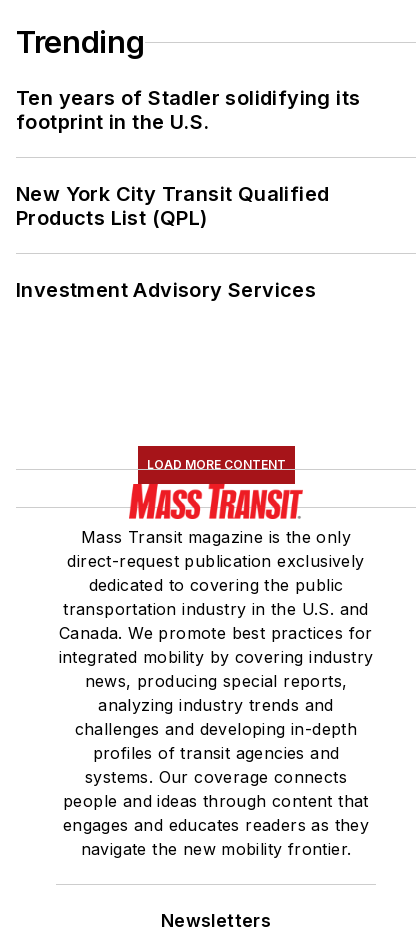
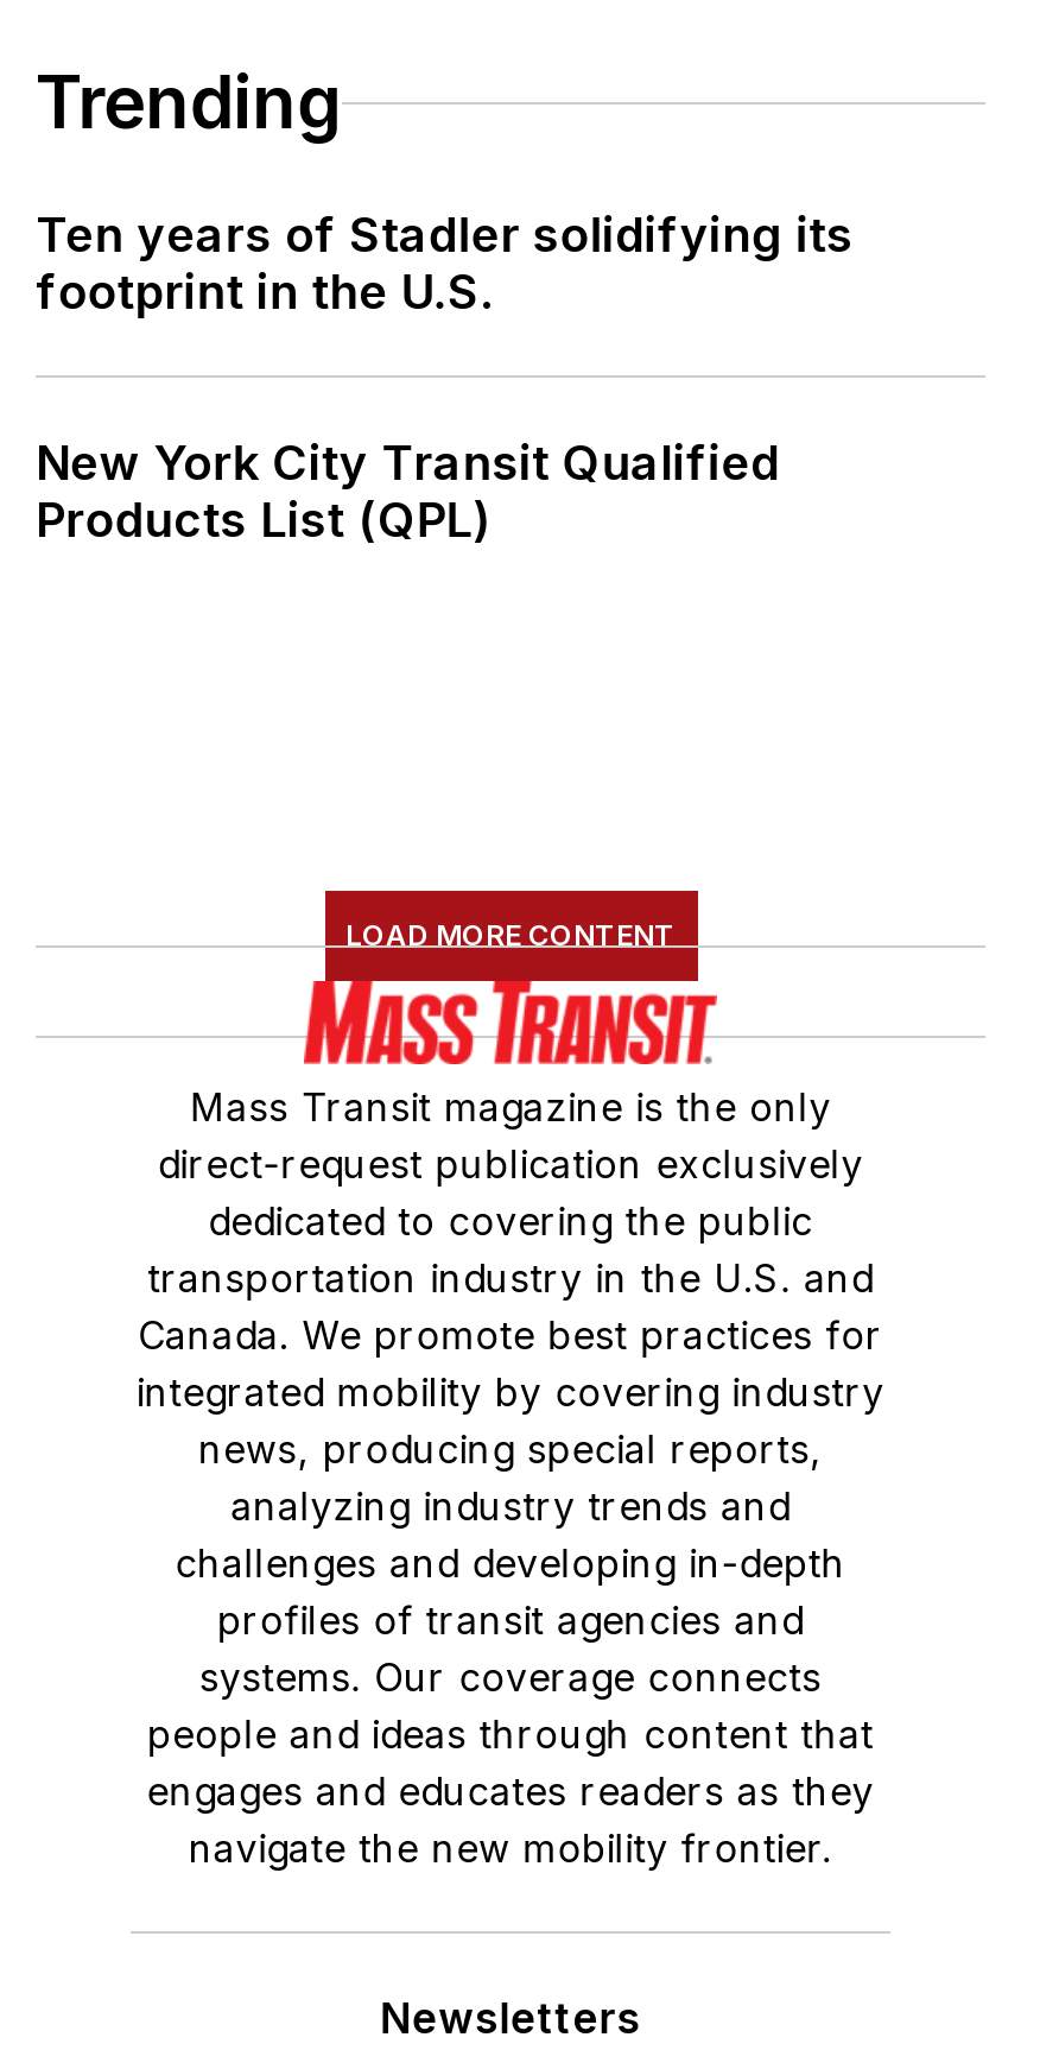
[16,278,316,302] Investment Advisory Services -> none

